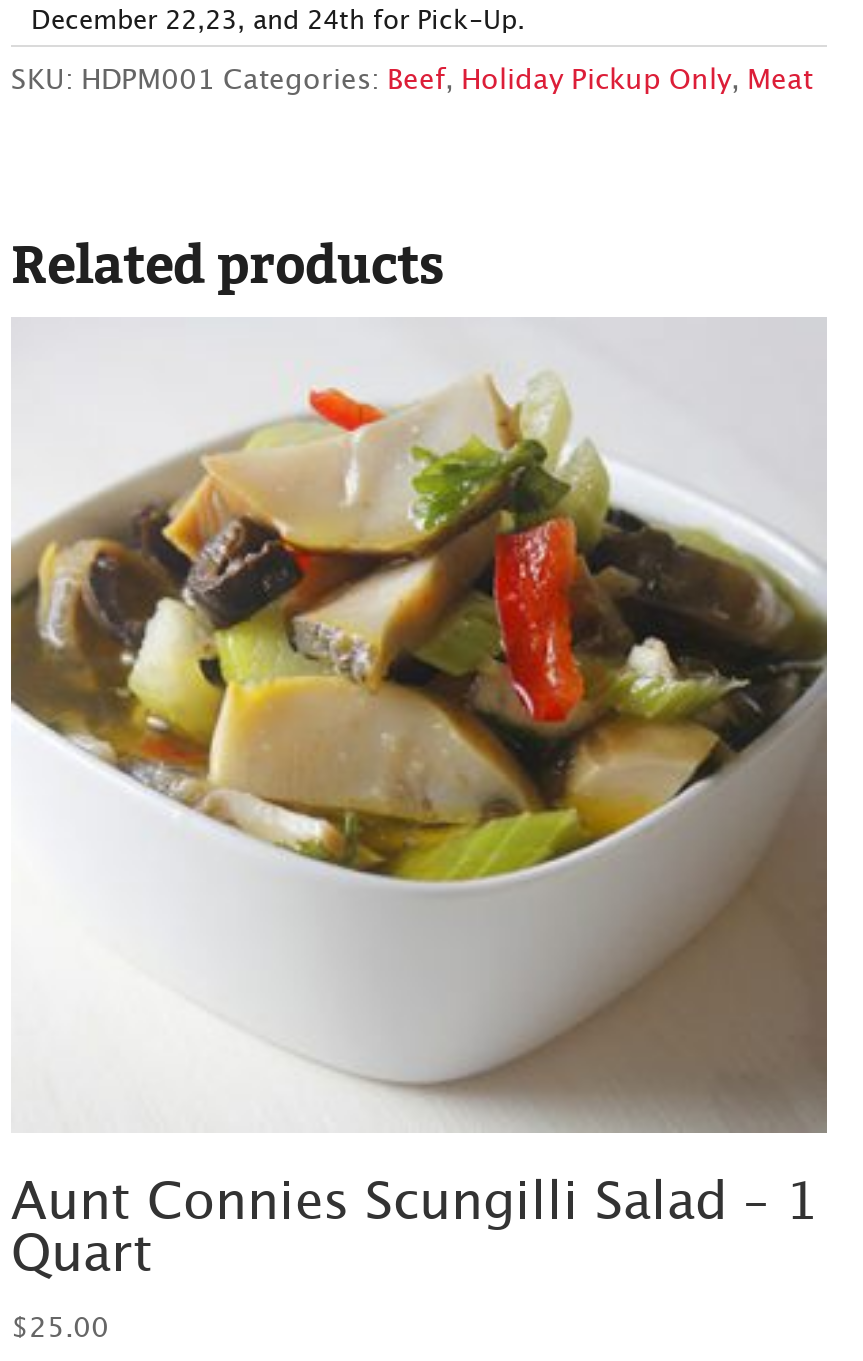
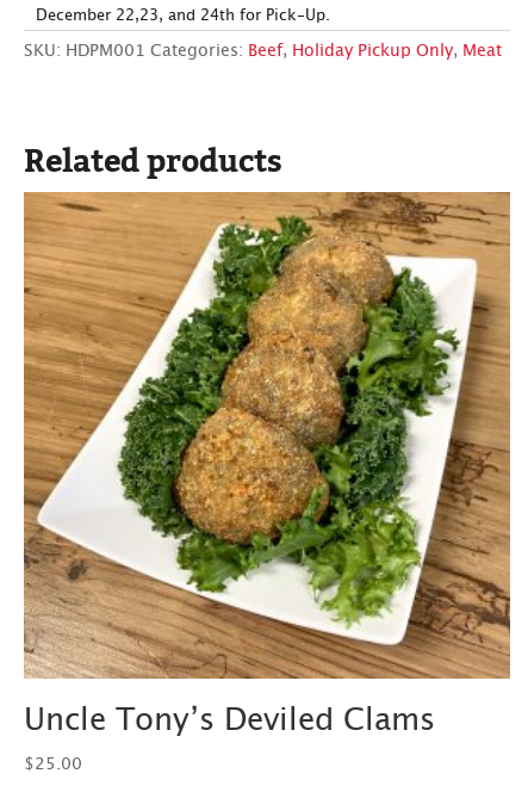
[9,317,829,1282] [image] | Aunt Connies Scungilli Salad – 1 | Quart -> [23,191,510,736] [image] | Uncle Tony’s Deviled Clams

